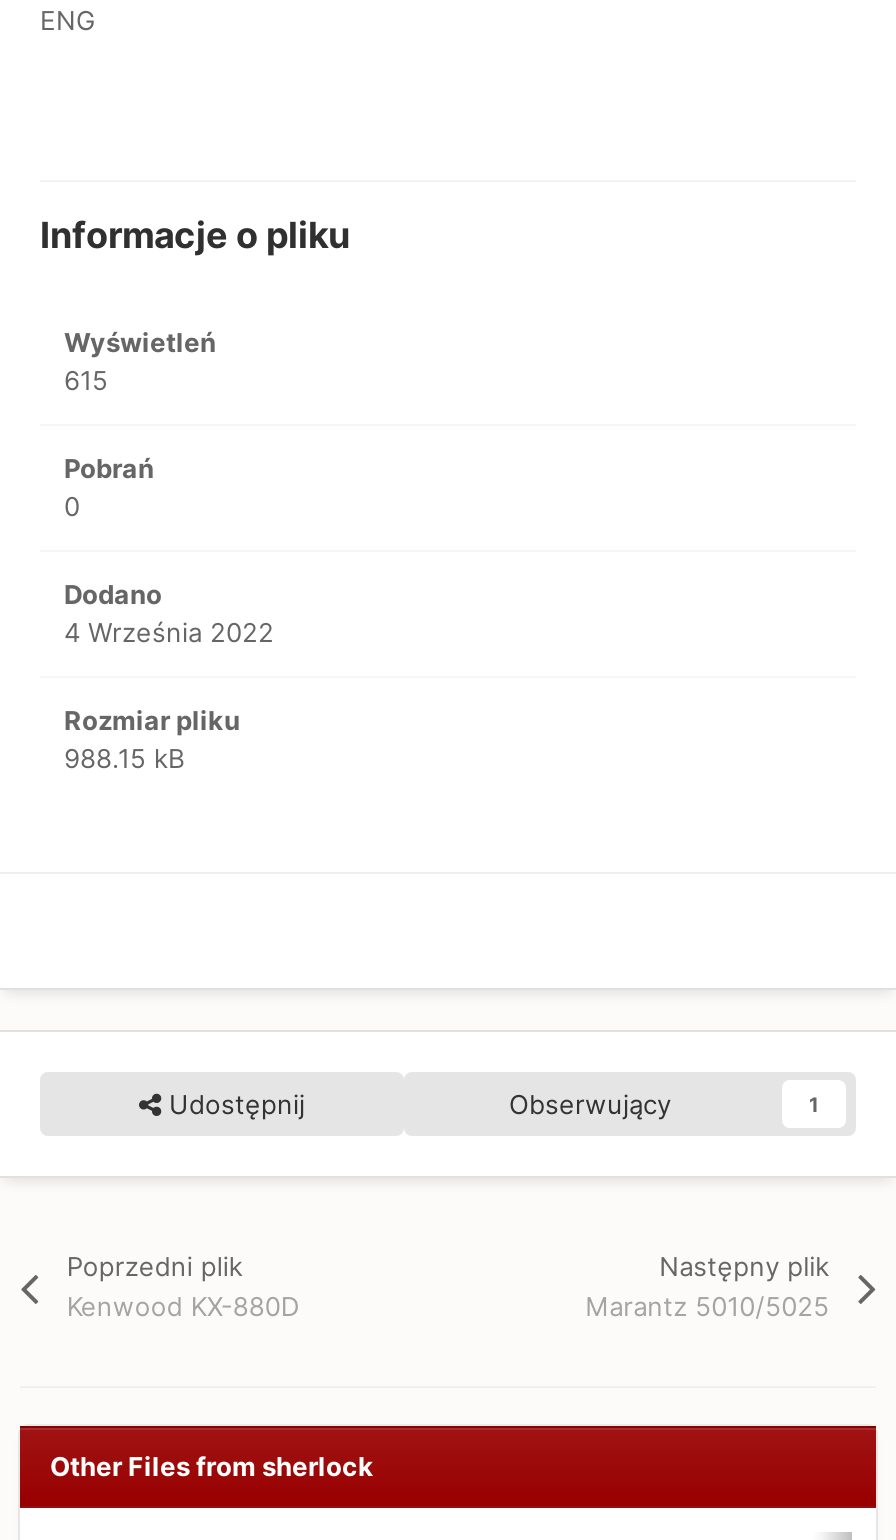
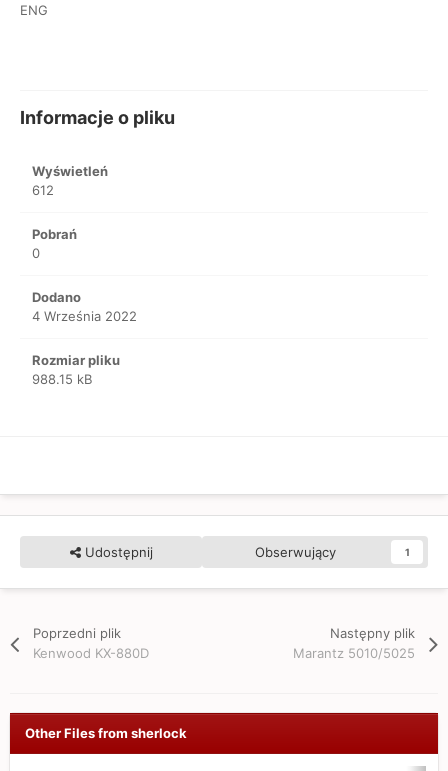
[64,365,108,397] 615 -> [32,182,54,198] 612

